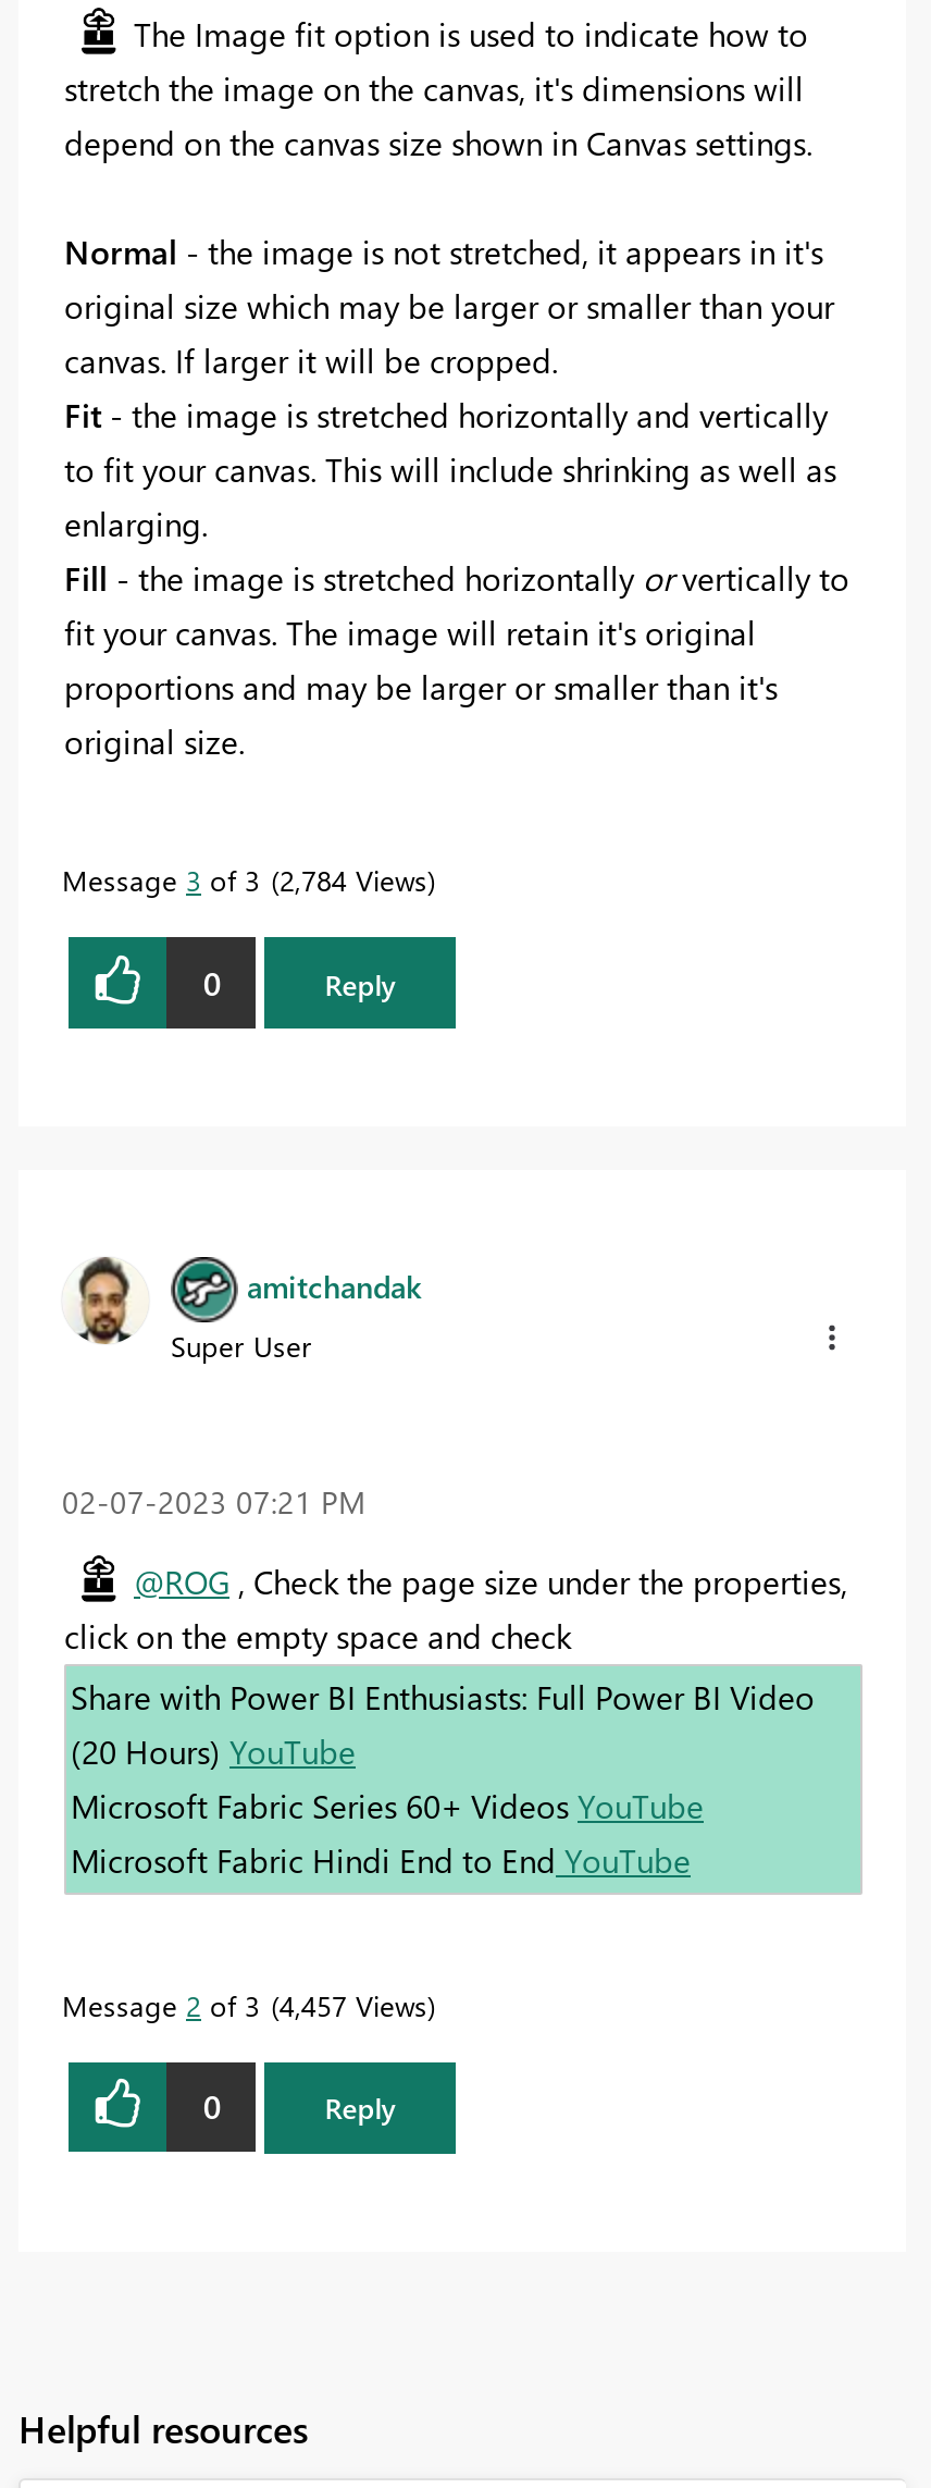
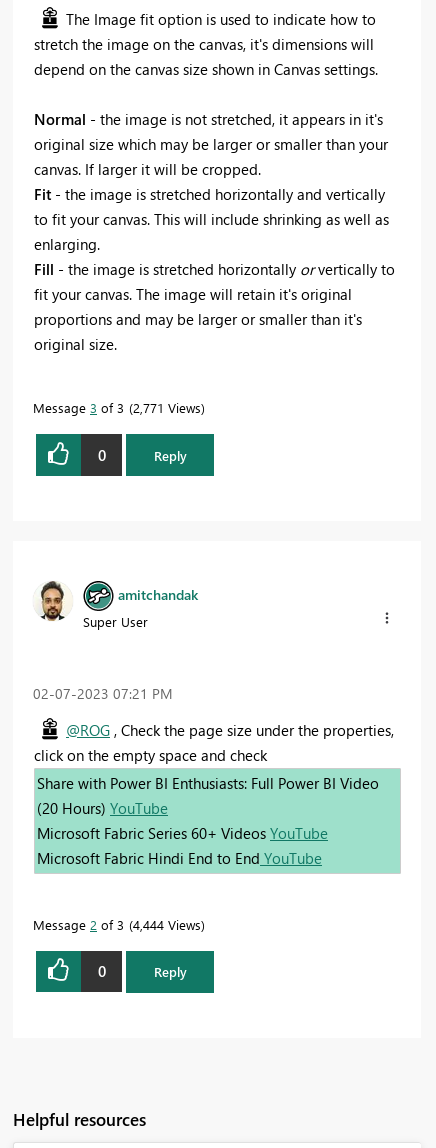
[62,861,427,898] Message 3 of 3 2,784 Views -> [33,399,201,416] Message 3 of 3 2,771 Views
[62,1985,427,2022] Message 2 of 3 4,457 Views -> [33,915,201,932] Message 2 of 3 4,444 Views

